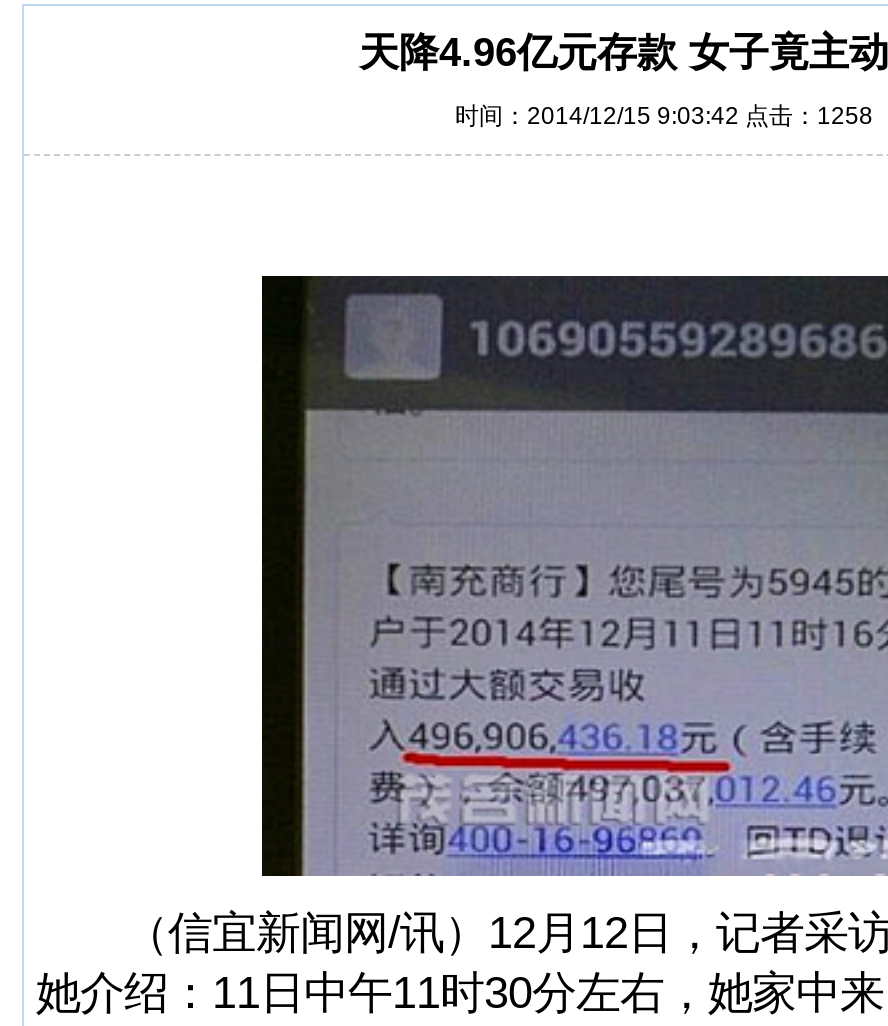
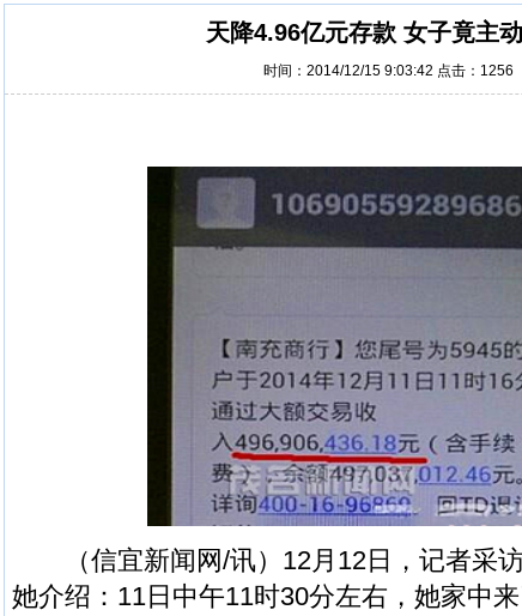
[455,102,873,130] 时间：2014/12/15 9:03:42 点击：1258 -> [263,62,513,79] 时间：2014/12/15 9:03:42 点击：1256

